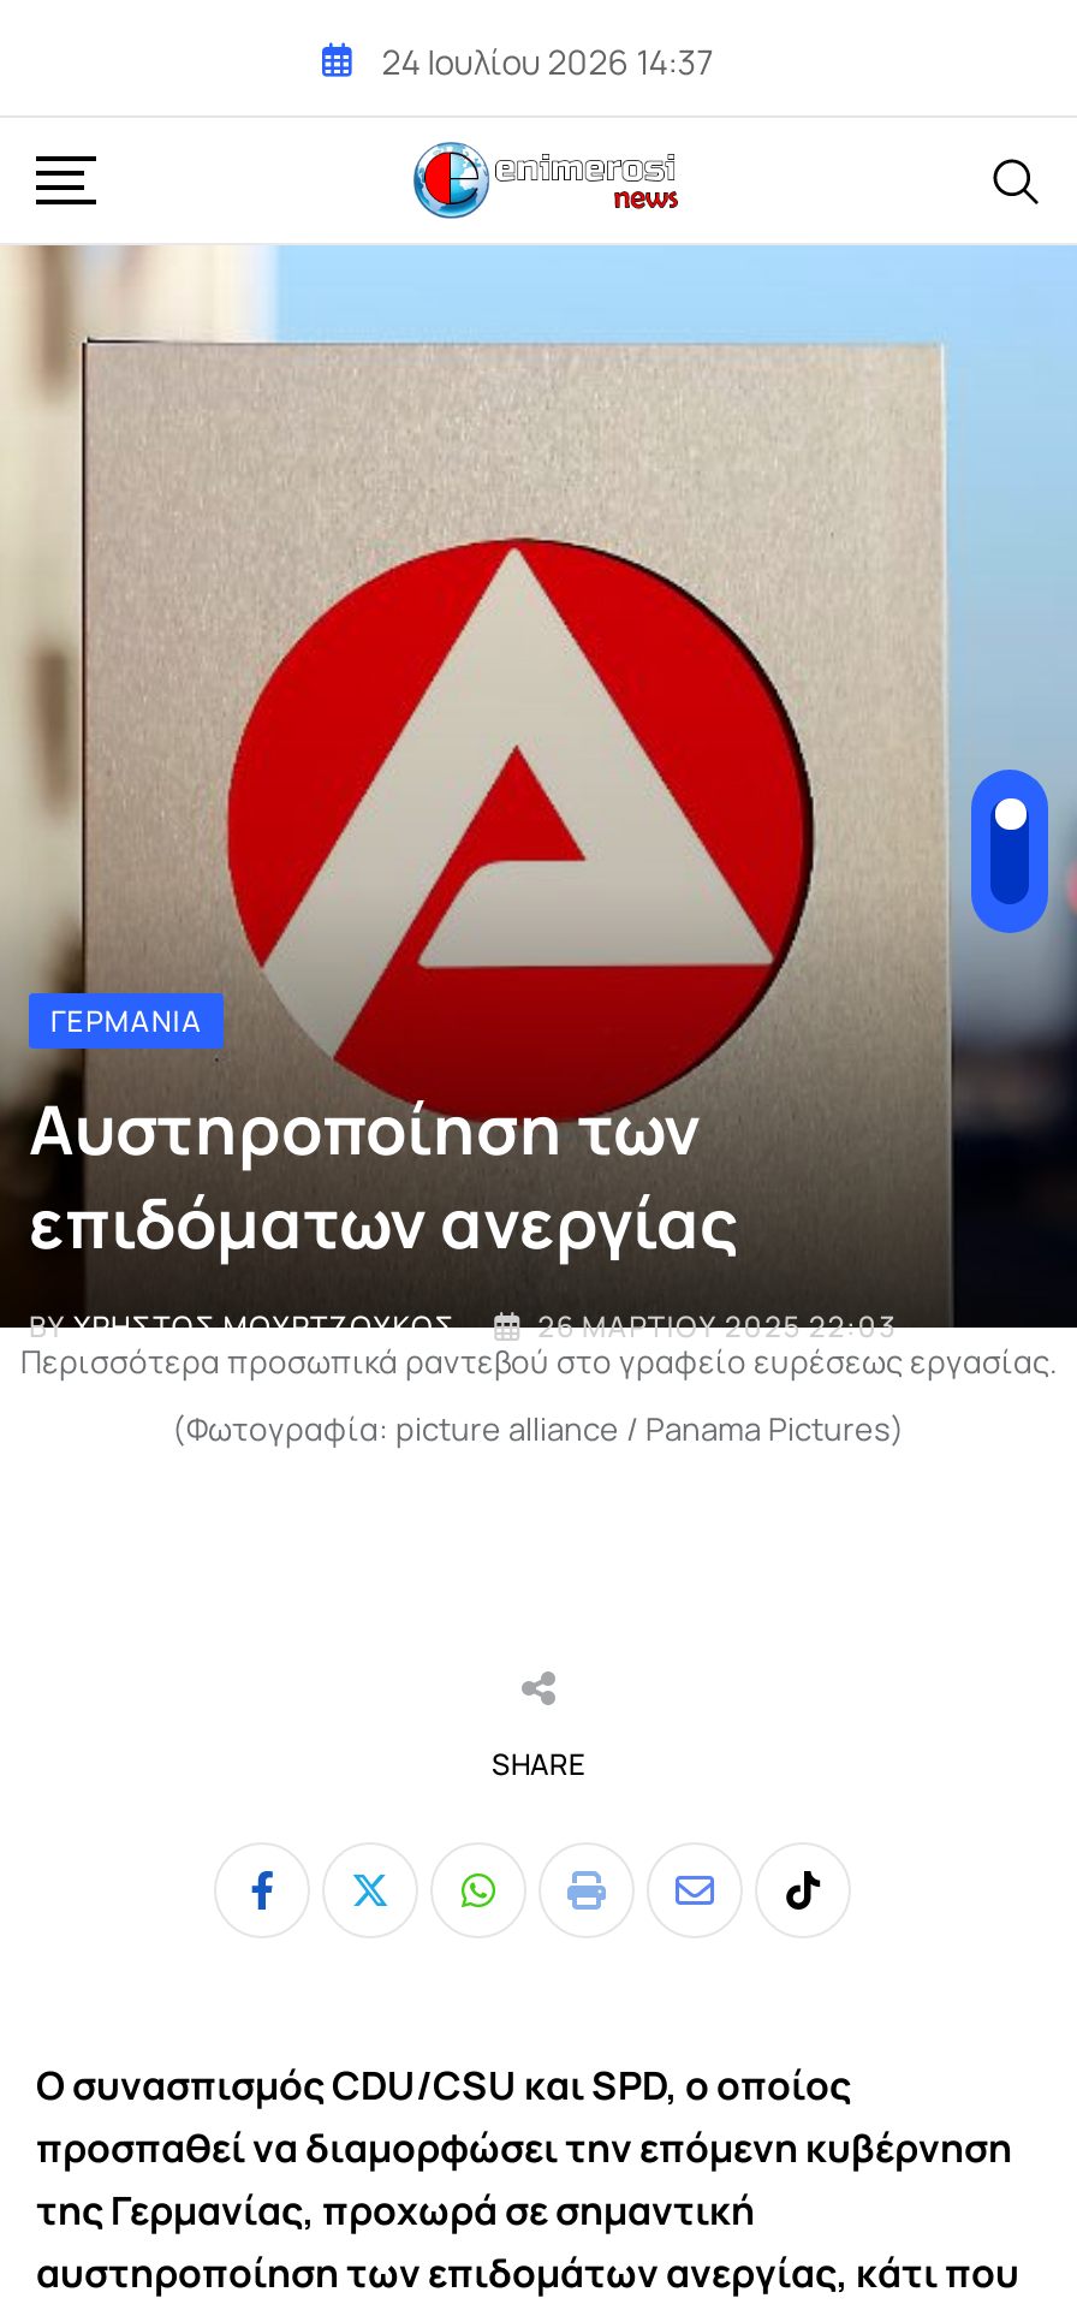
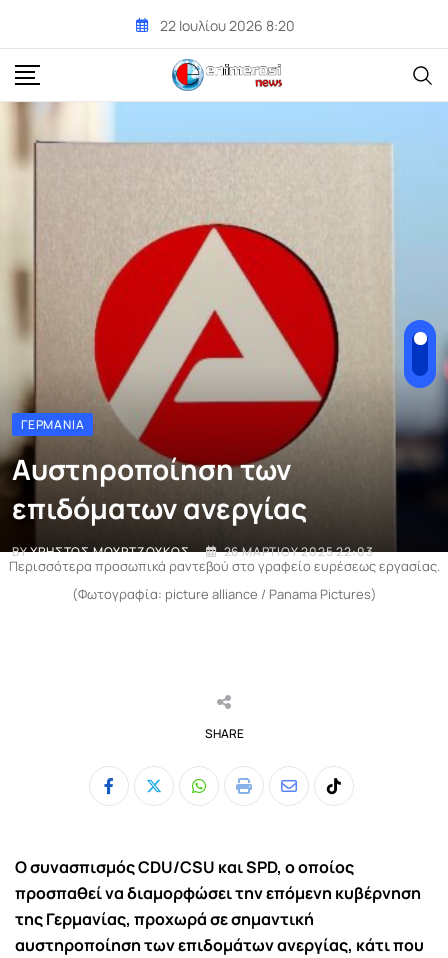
[382,37,714,83] 24 Ιουλίου 2026 14:37 -> [160,15,295,34] 22 Ιουλίου 2026 8:20

